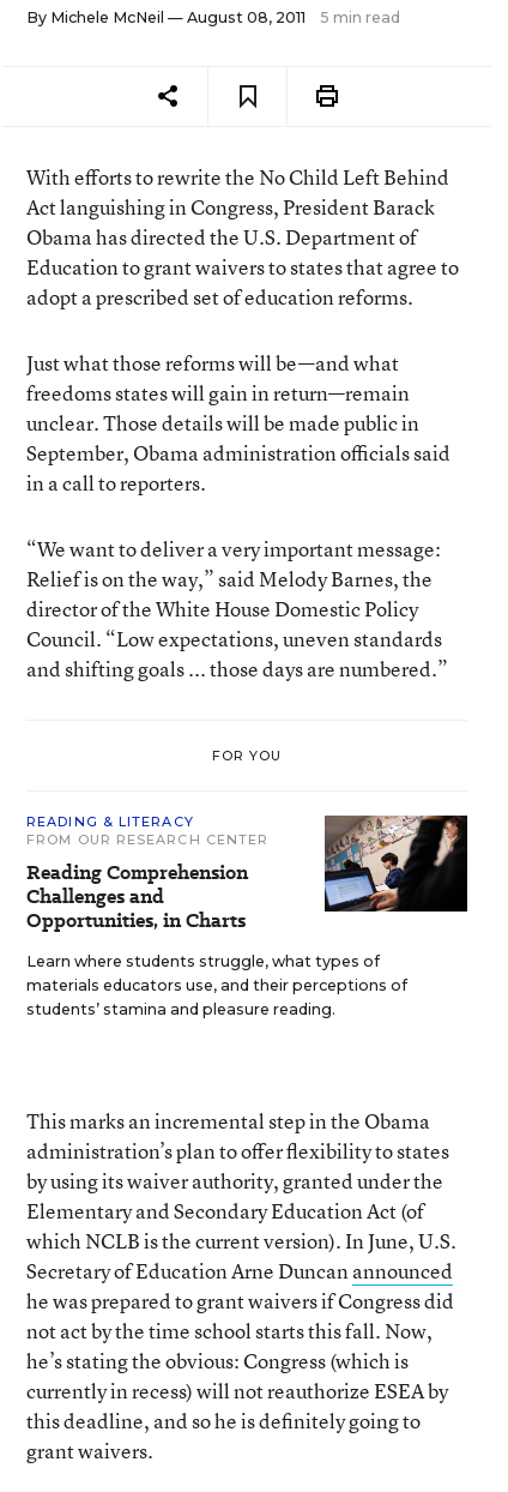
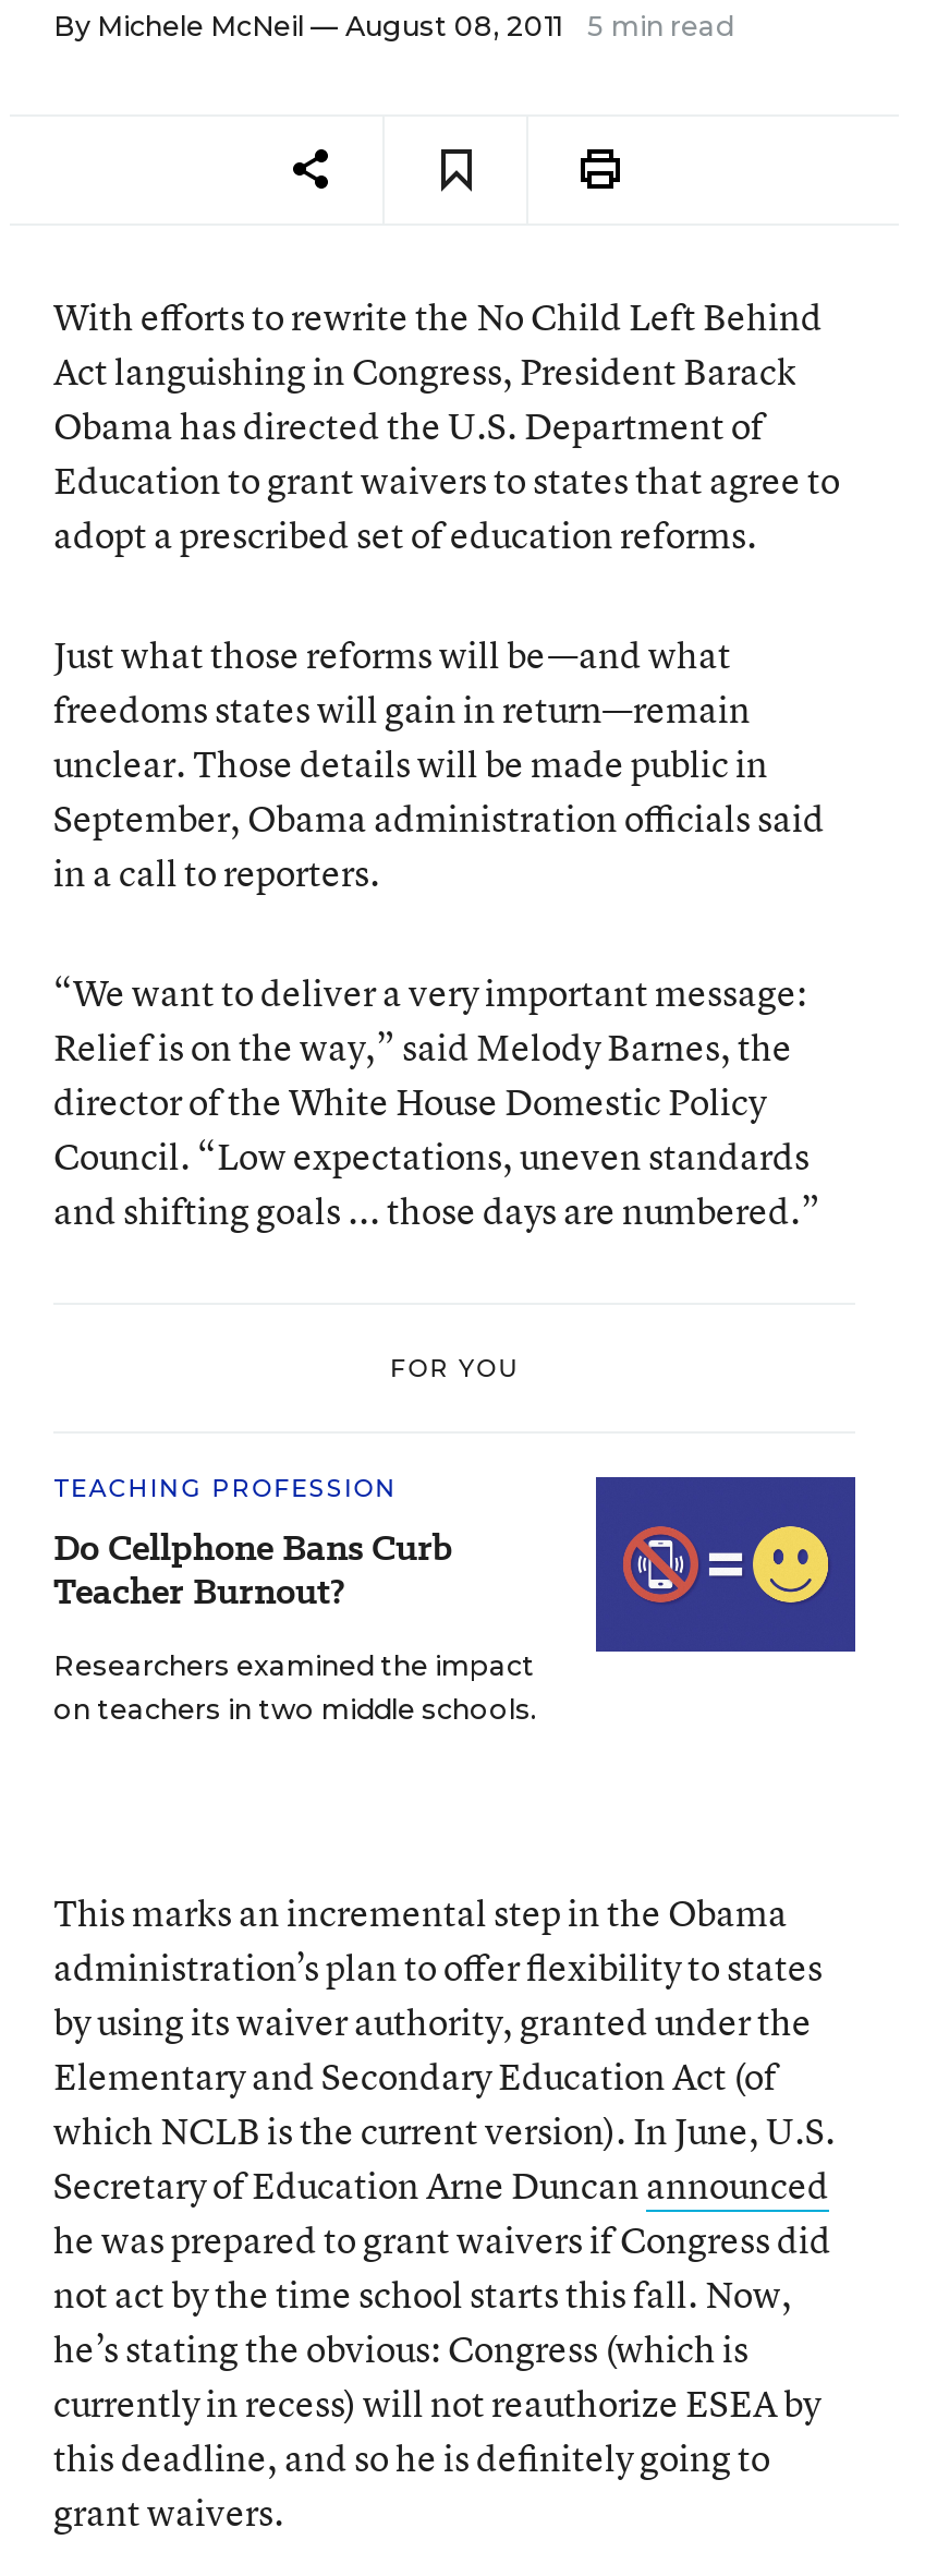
[26,813,269,934] READING & LITERACY | FROM OUR RESEARCH CENTER | Reading Comprehension | Challenges and | Opportunities, in Charts -> [53,1473,452,1617] TEACHING PROFESSION | Do Cellphone Bans Curb | Teacher Burnout?
[26,814,468,1018] [image] | Learn where students struggle, what types of | materials educators use, and their perceptions of | students’ stamina and pleasure reading. -> [53,1475,857,1726] [image] | Researchers examined the impact | on teachers in two middle schools.

